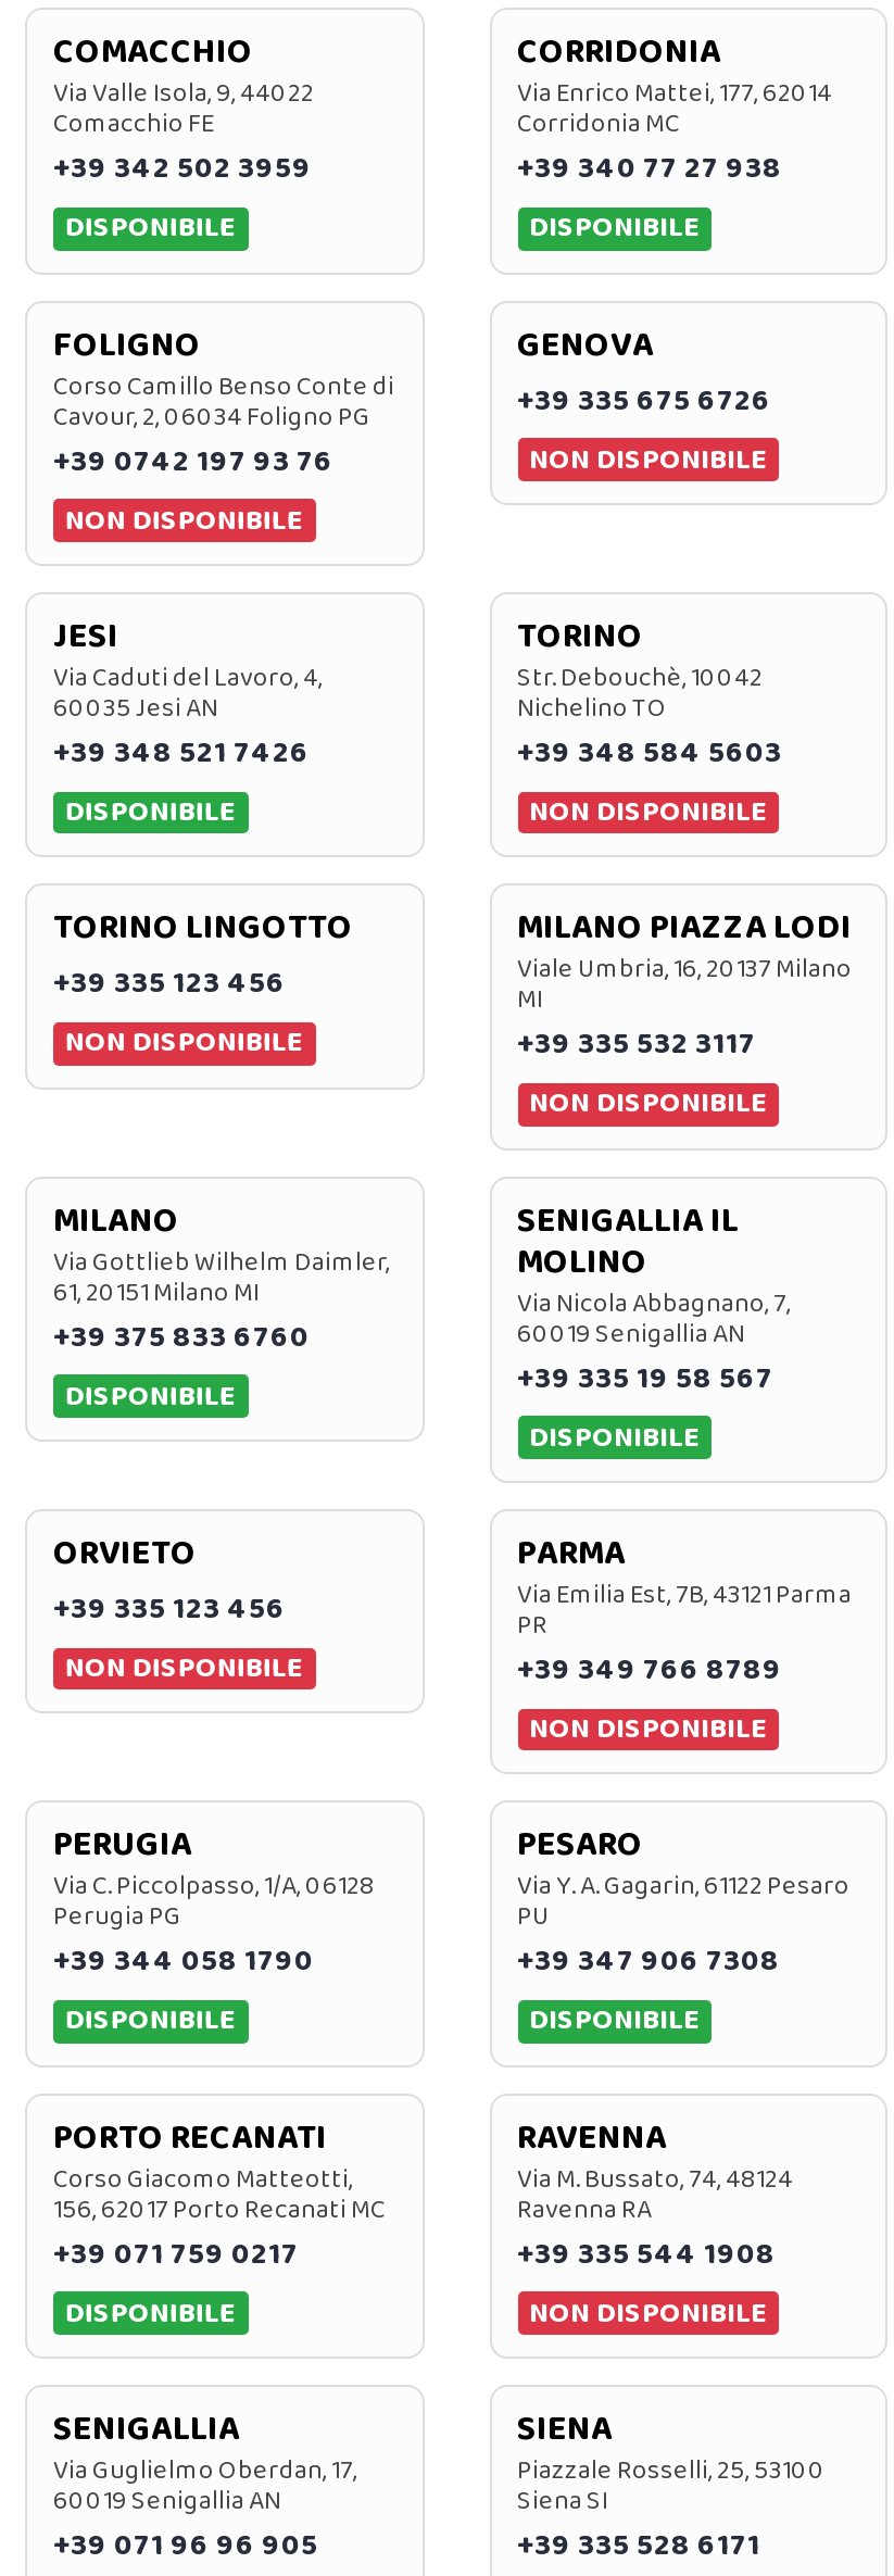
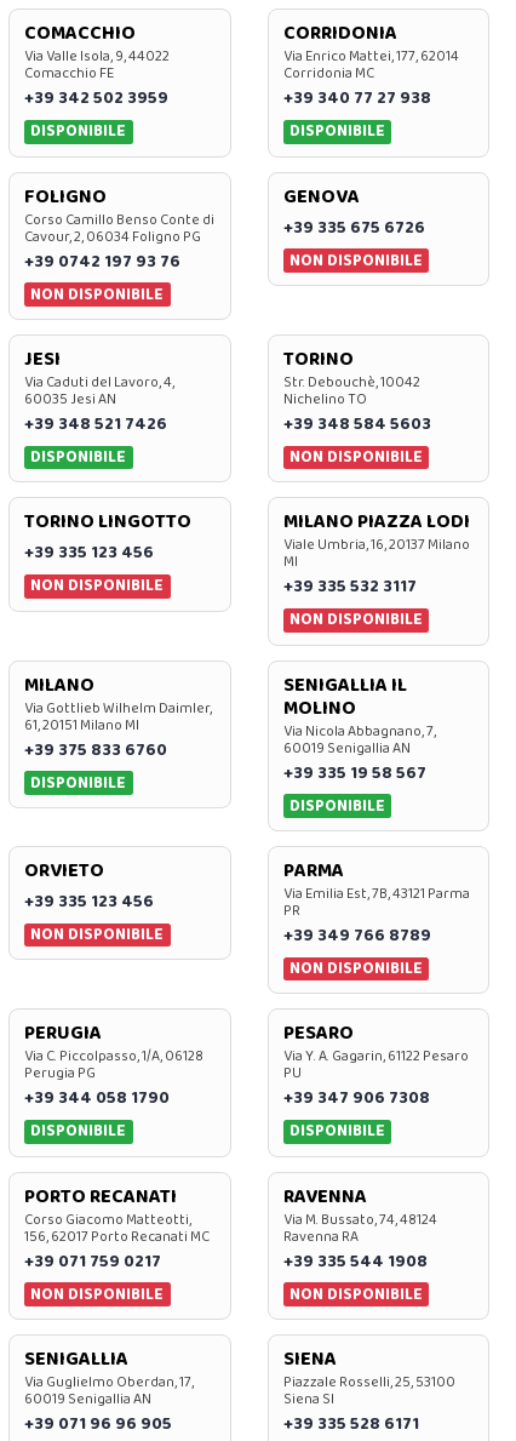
[65,2289,237,2337] DISPONIBILE -> [31,1281,164,1307] NON DISPONIBILE

